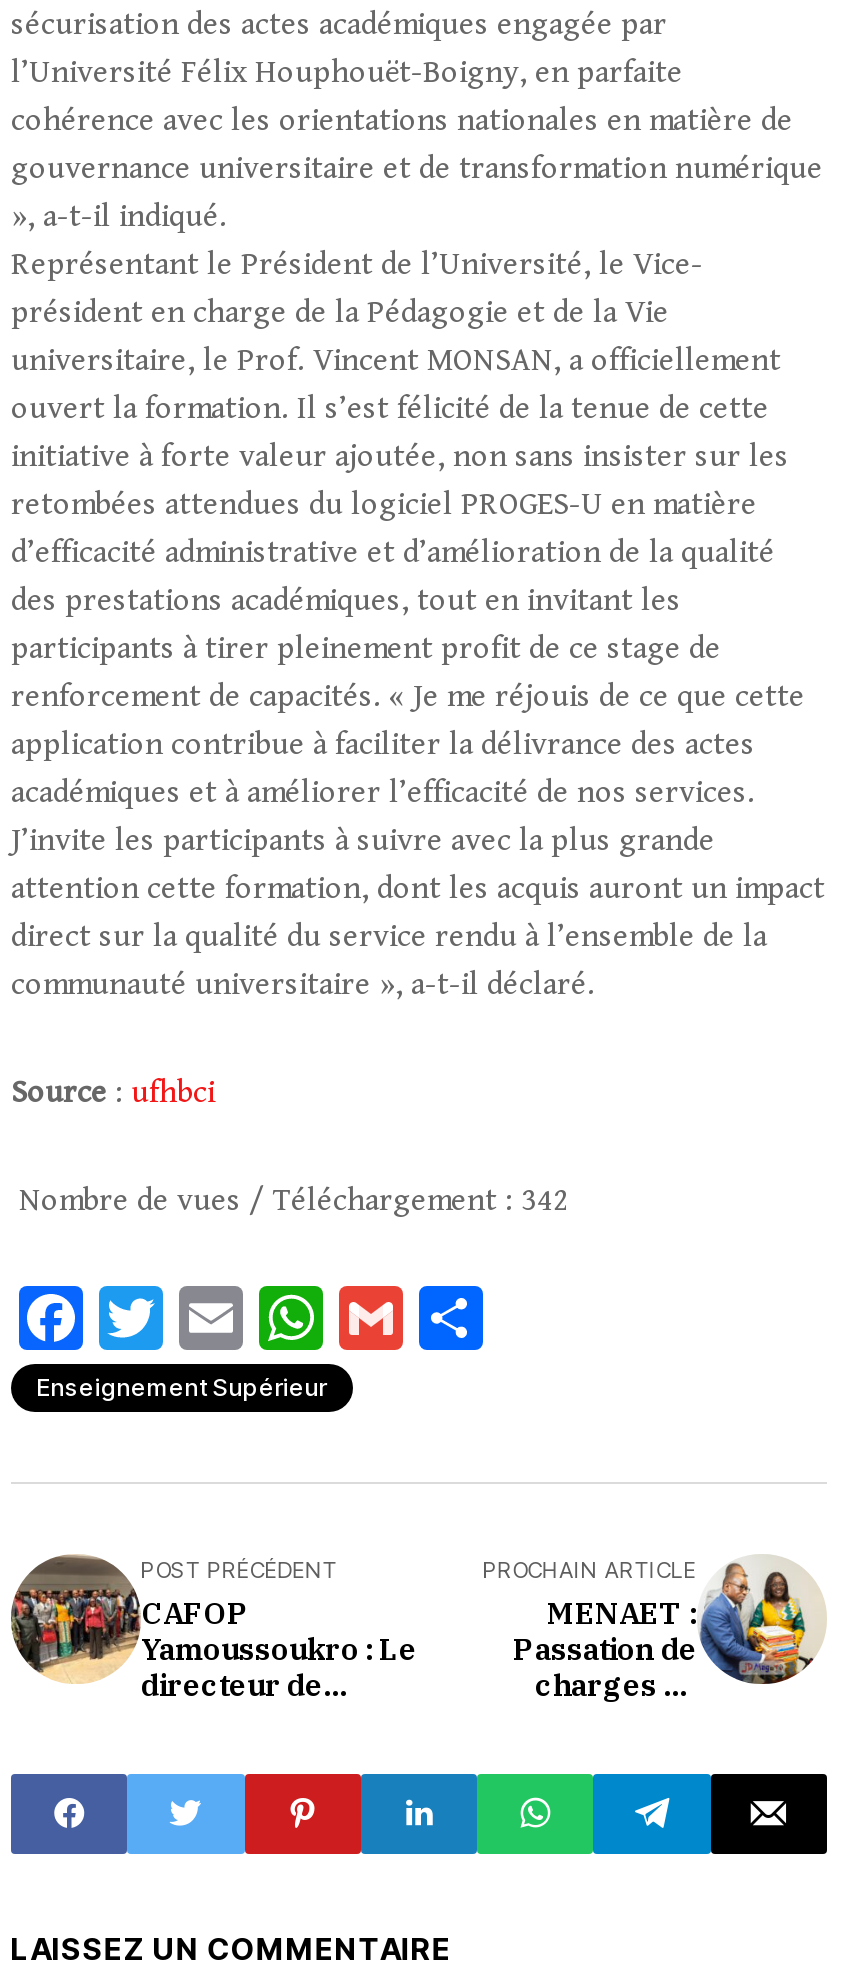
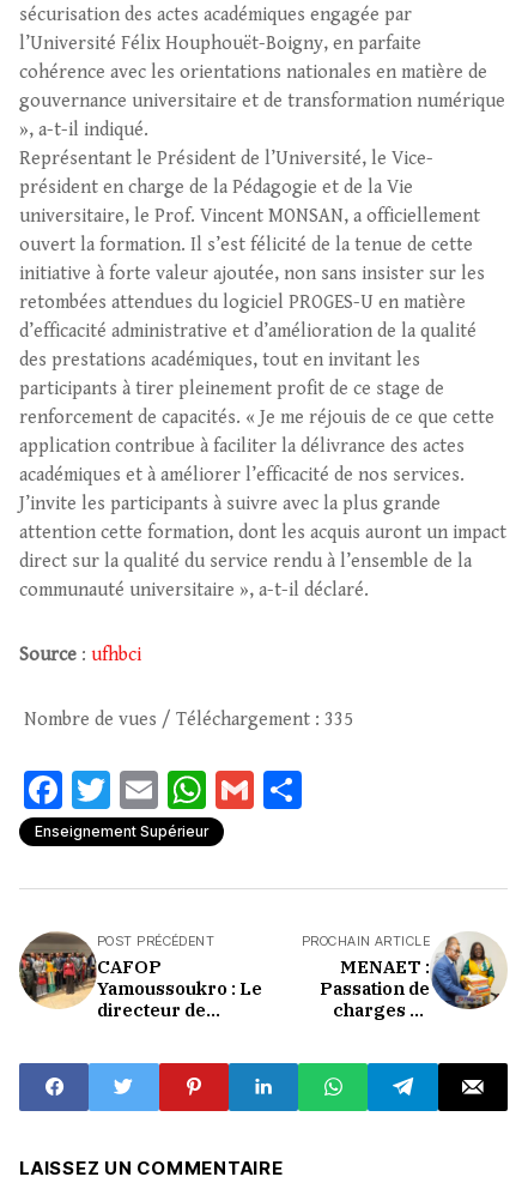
[19,1182,569,1220] Nombre de vues / Téléchargement : 342 -> [24,708,353,731] Nombre de vues / Téléchargement : 335

